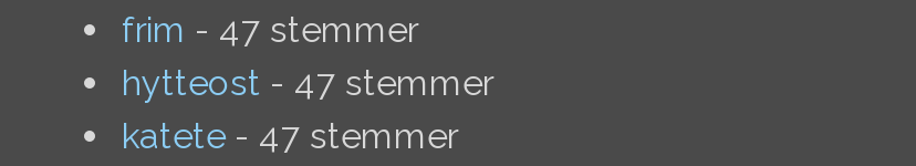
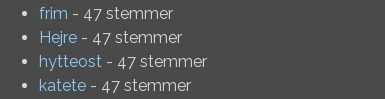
none -> [39,28,182,47] Hejre - 47 stemmer

